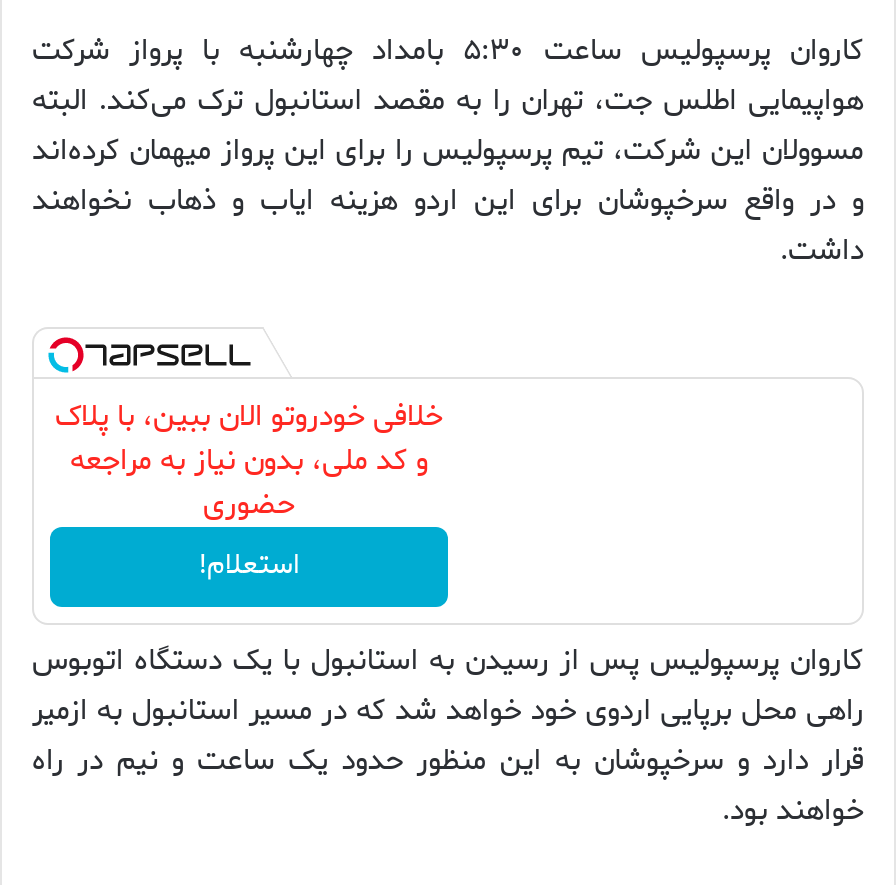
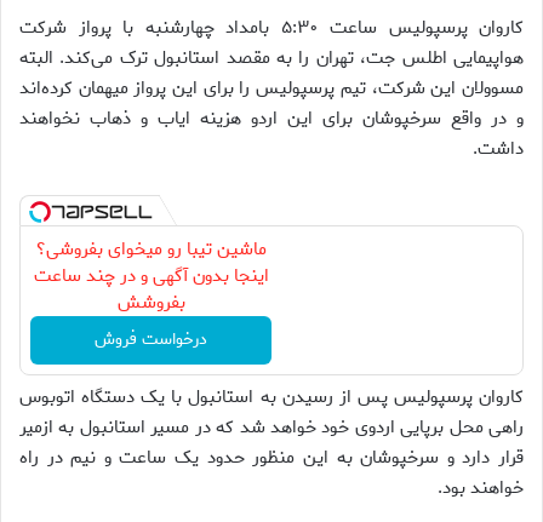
[55,393,443,590] خلافی خودروتو الان ببین، با پلاک | و کد ملی، بدون نیاز به مراجعه | حضوری | استعلام! -> [33,235,268,354] ماشین تیبا رو میخوای بفروشی؟ | اینجا بدون آگهی و در چند ساعت | بفروشش | درخواست فروش

